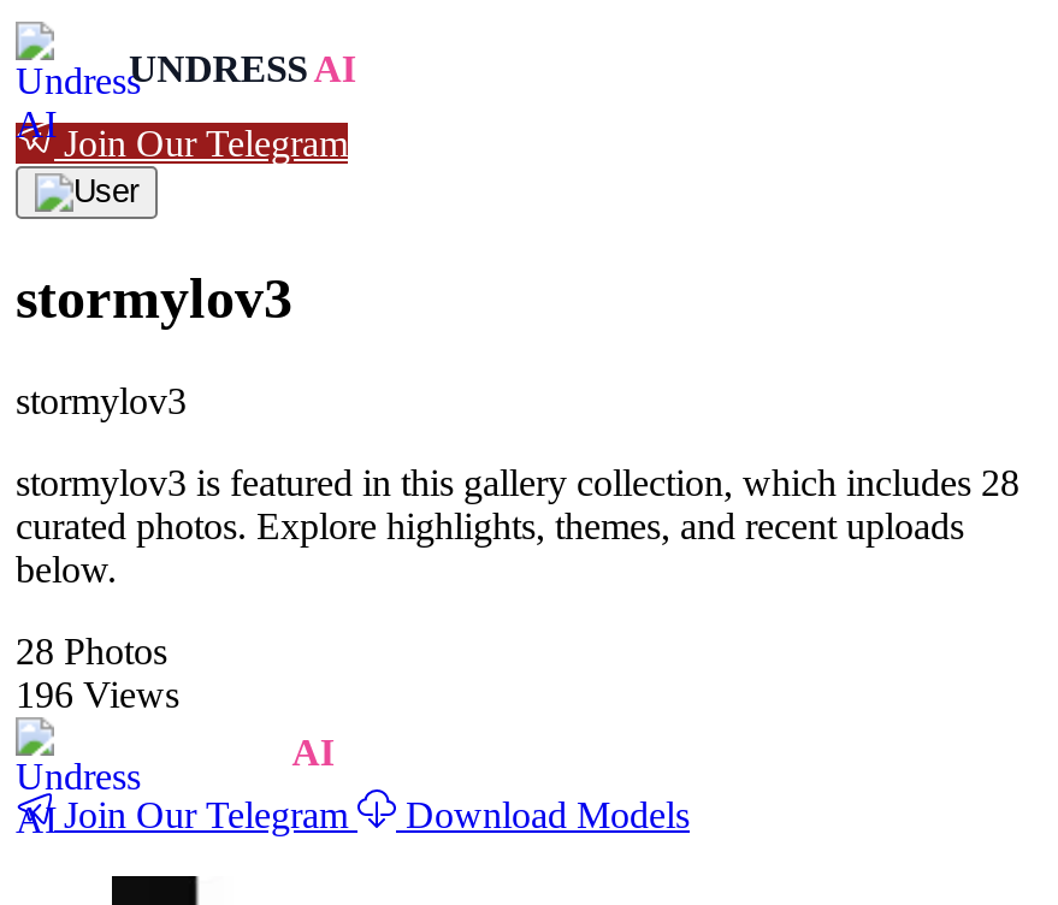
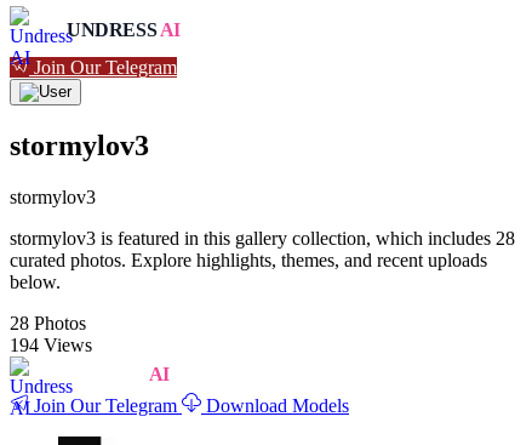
[16,675,179,716] 196 Views -> [10,335,92,356] 194 Views

